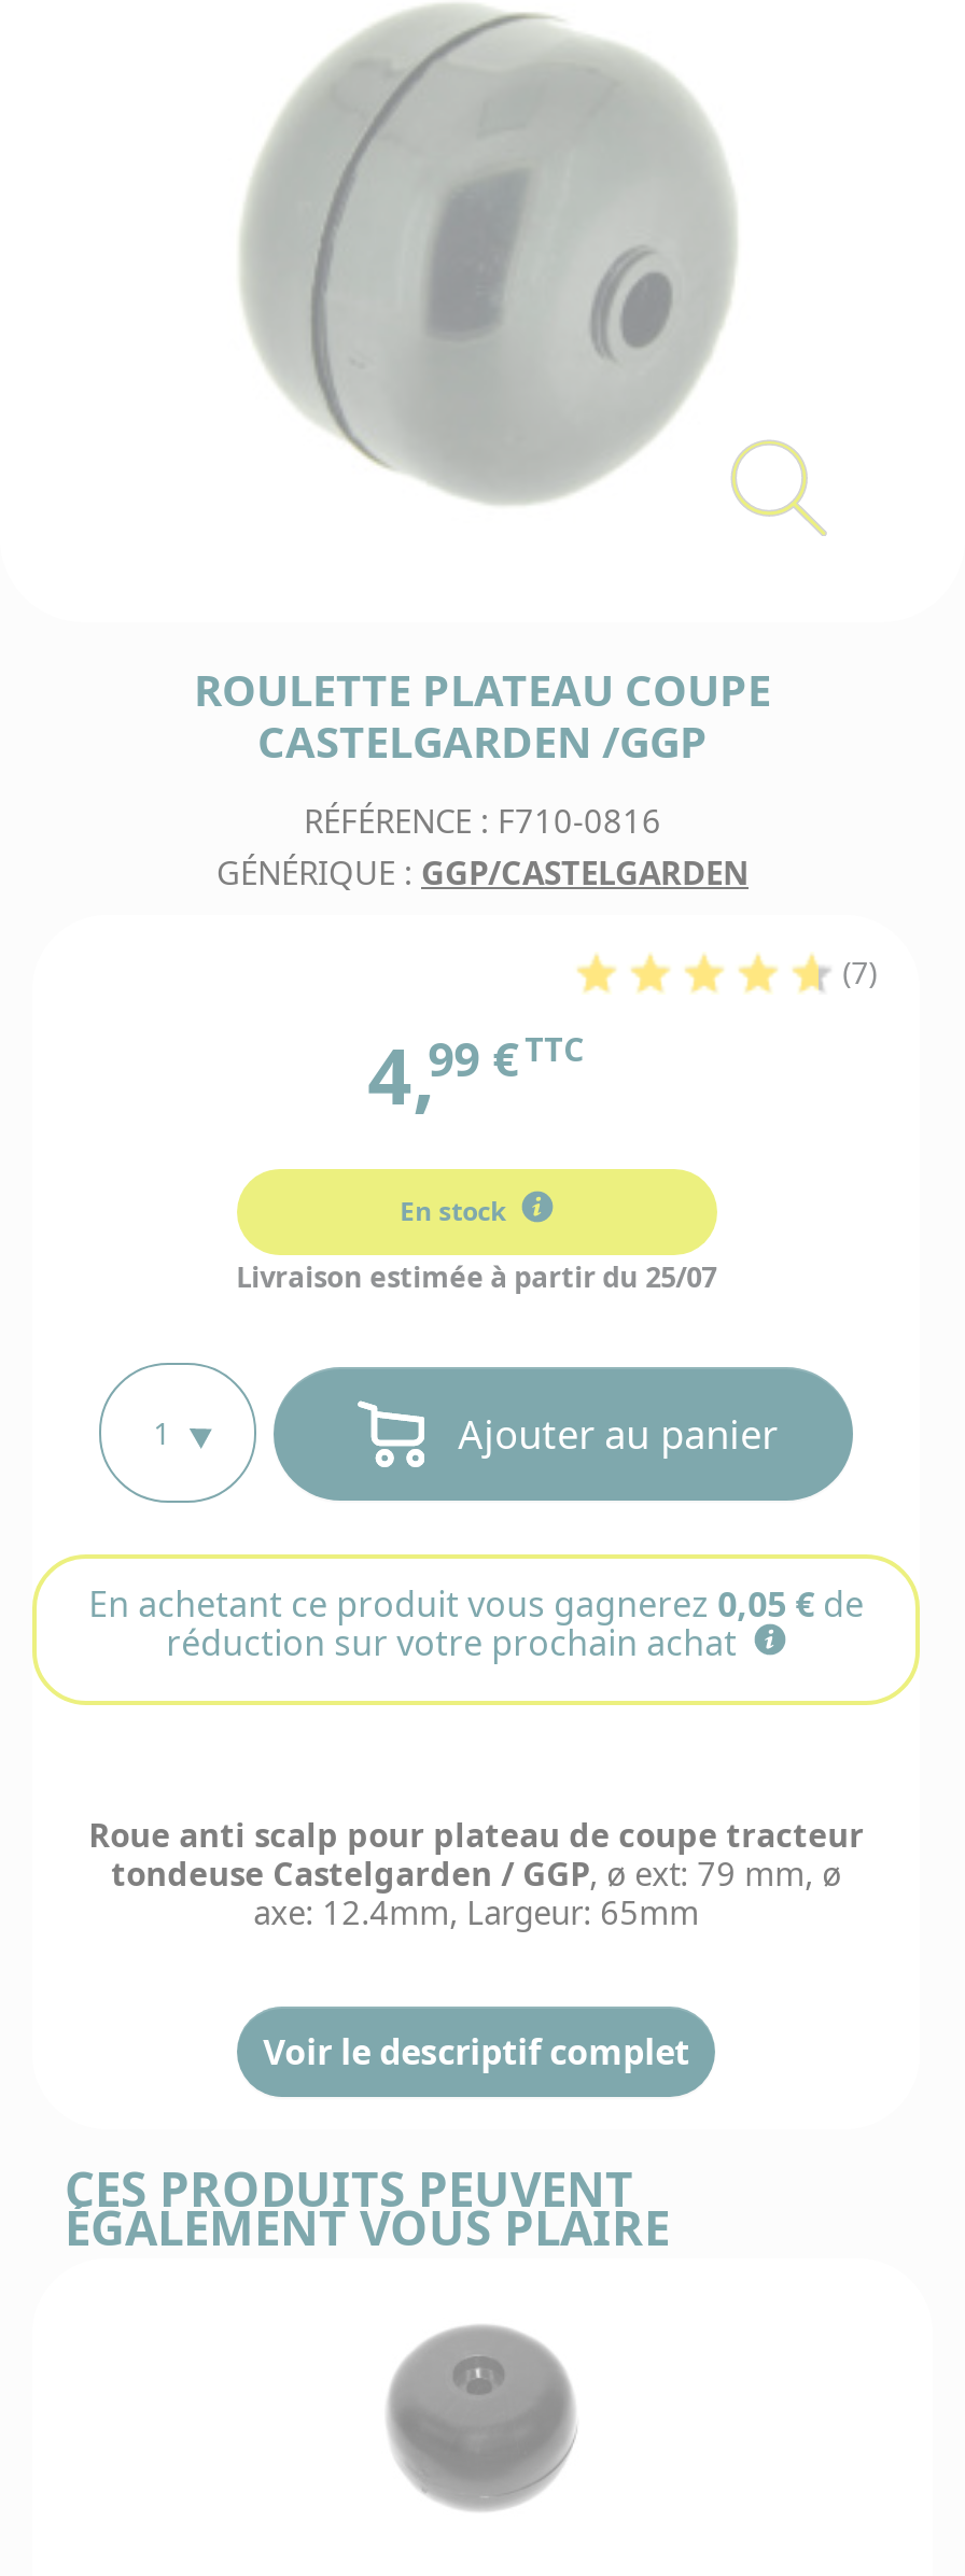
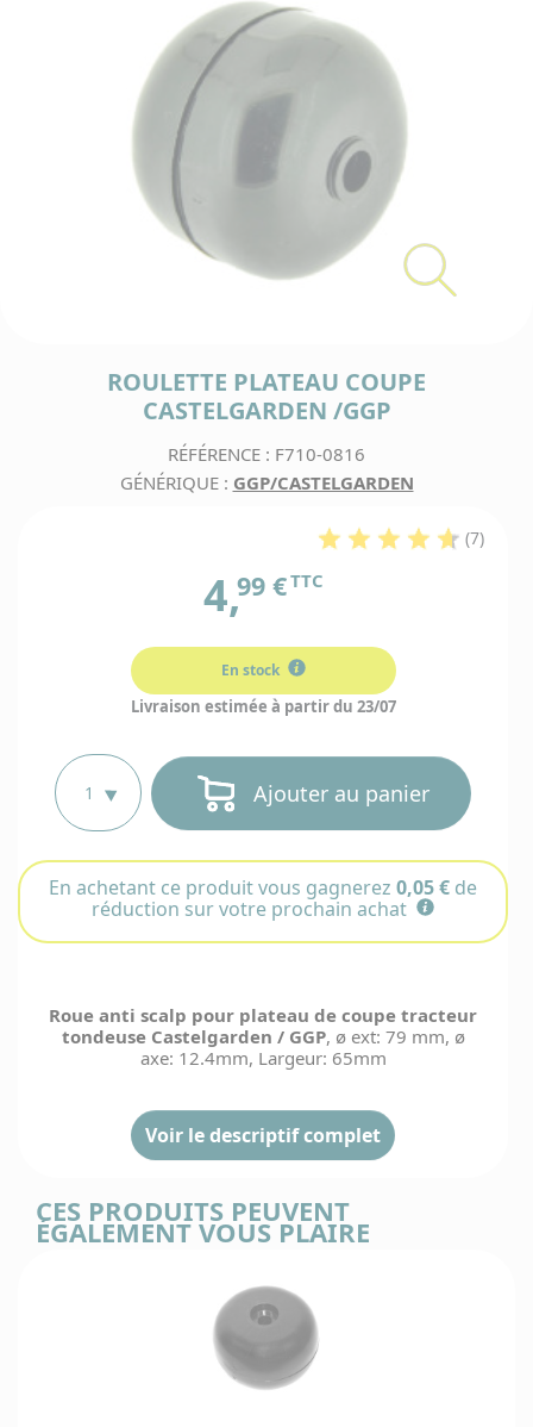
[236,1258,716,1297] Livraison estimée à partir du 25/07 -> [130,696,396,717] Livraison estimée à partir du 23/07

